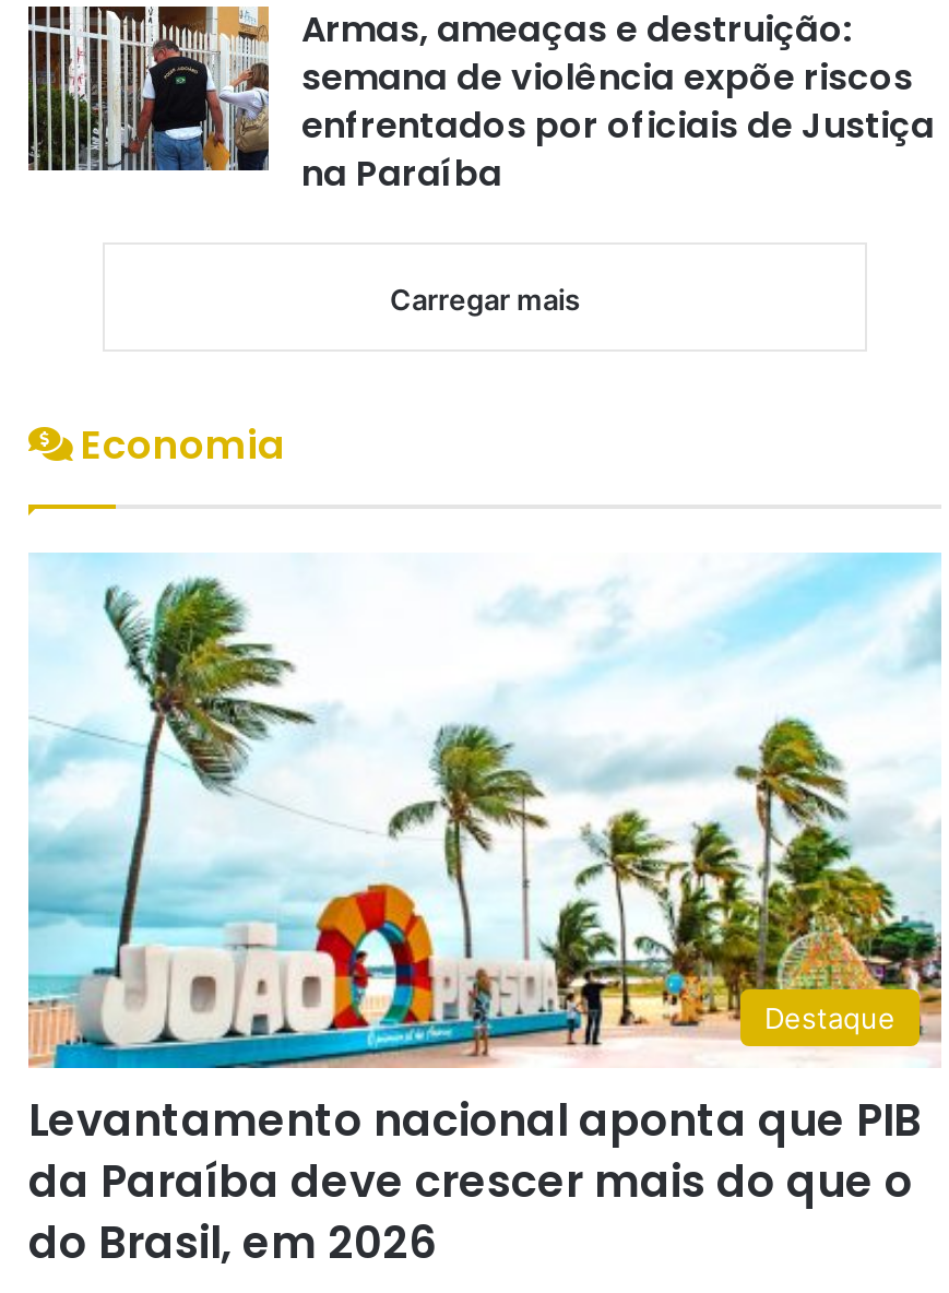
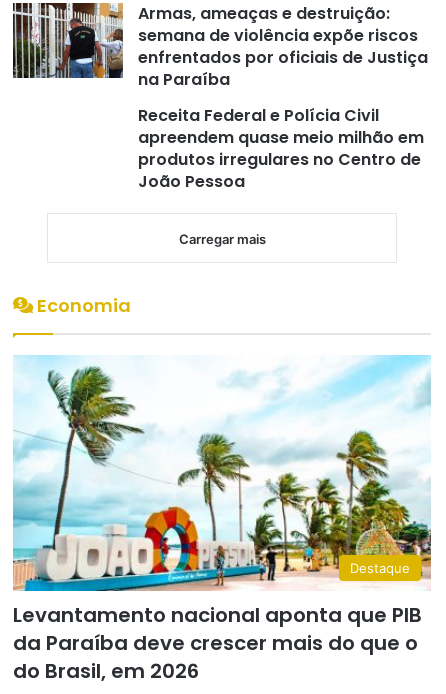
none -> [138,104,424,193] Receita Federal e Polícia Civil | apreendem quase meio milhão em | produtos irregulares no Centro de | João Pessoa

